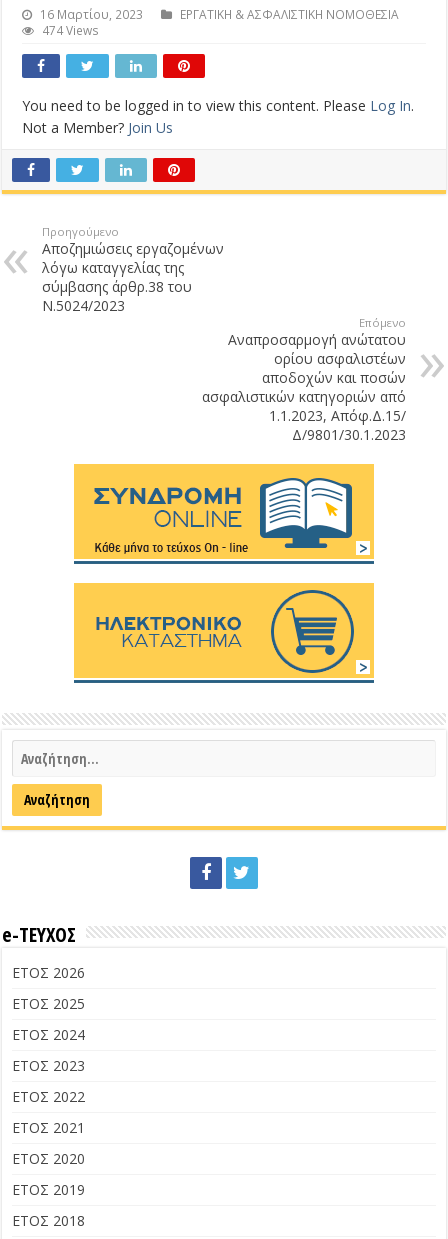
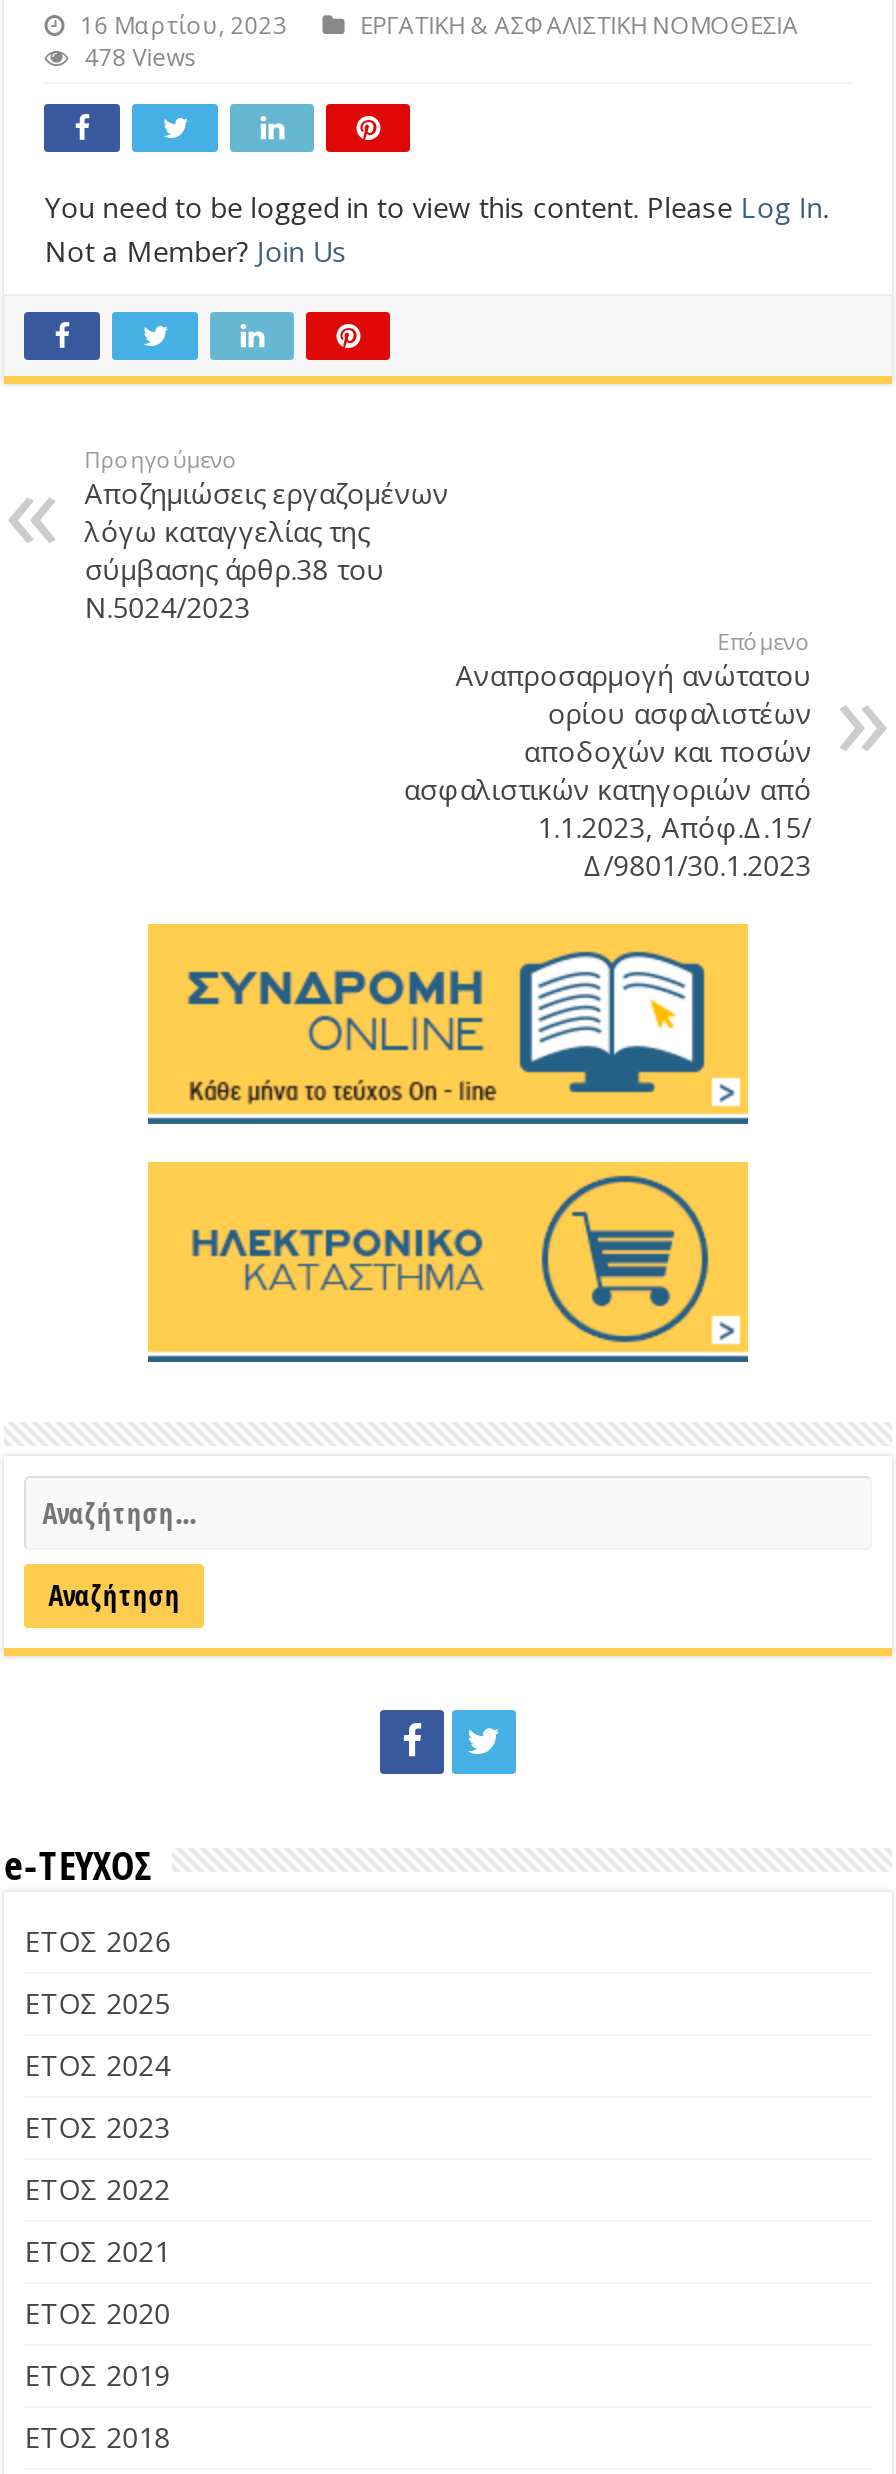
[42,22,99,38] 474 Views -> [84,41,198,73] 478 Views

